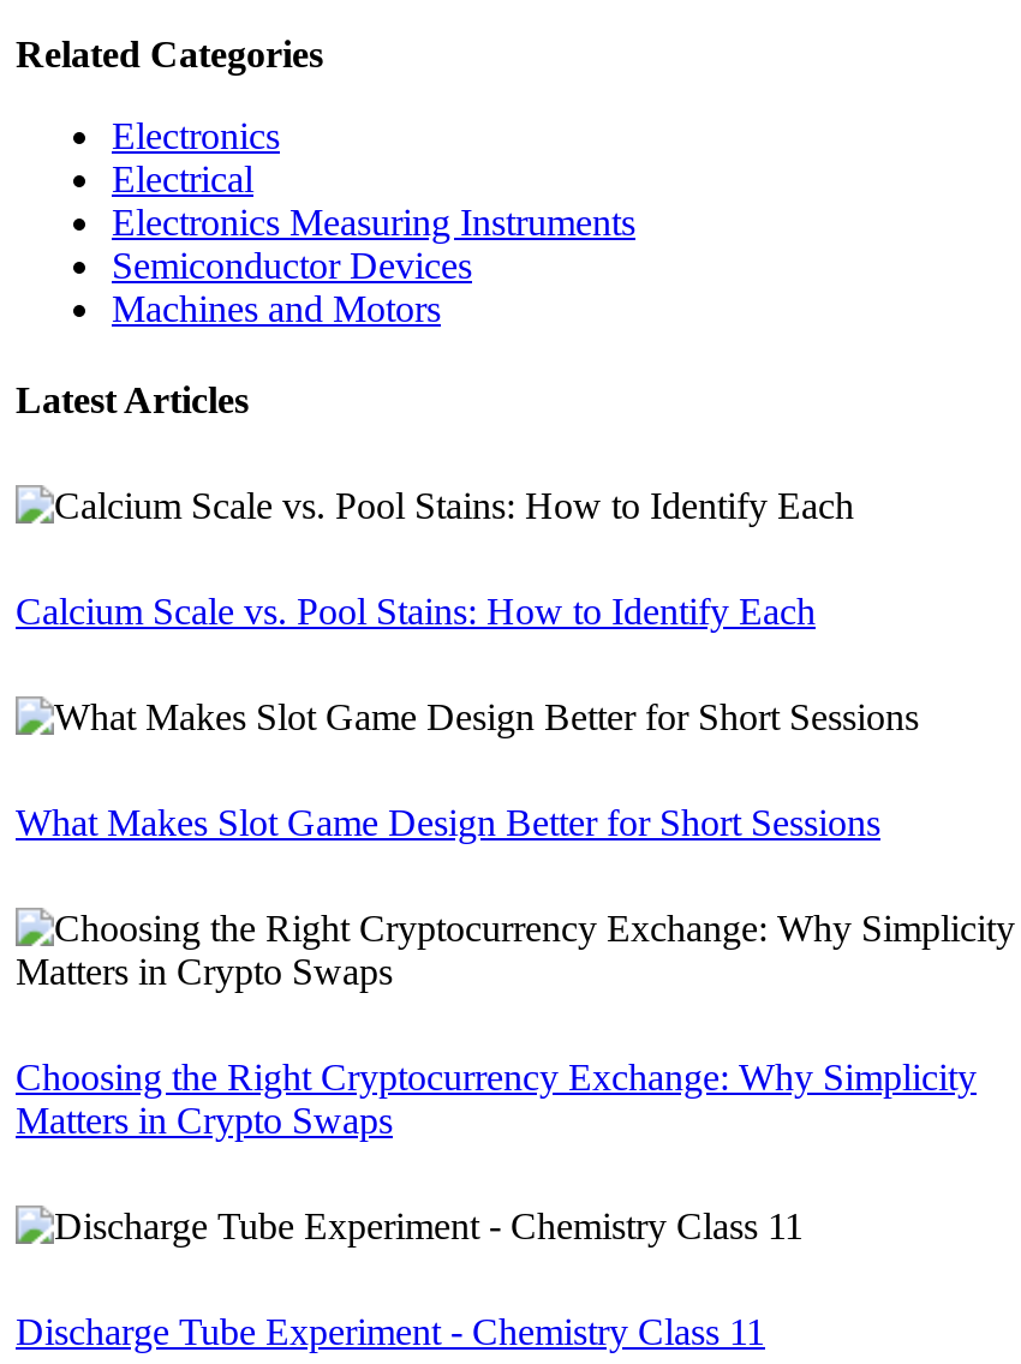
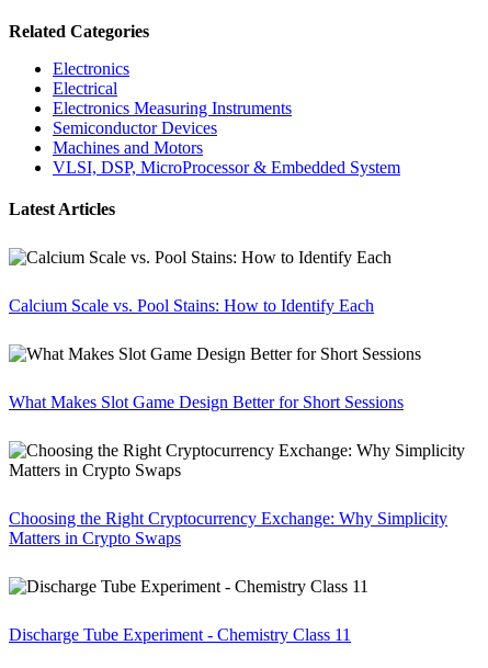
none -> [53,158,400,177] VLSI, DSP, MicroProcessor & Embedded System

